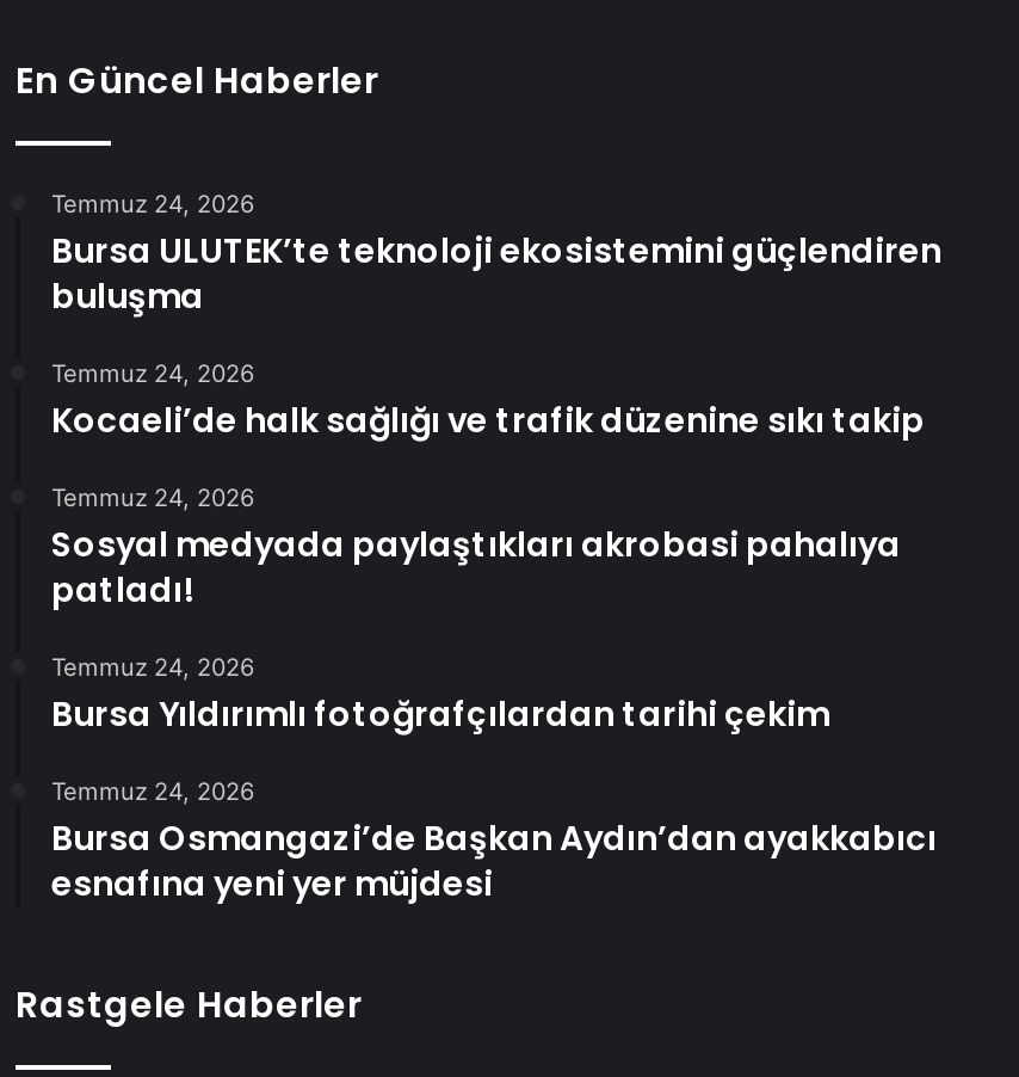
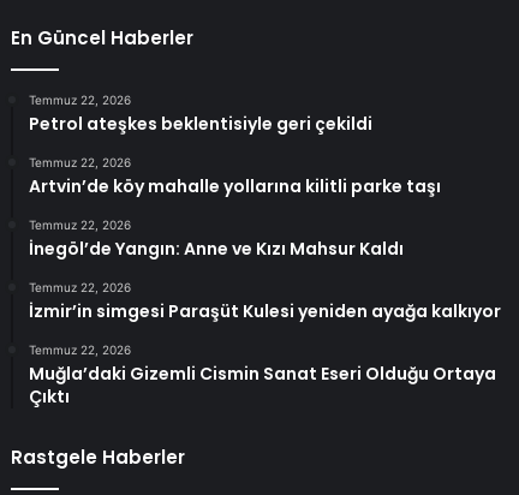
[51,188,941,319] Temmuz 24, 2026 | Bursa ULUTEK’te teknoloji ekosistemini güçlendiren | buluşma -> [29,92,372,135] Temmuz 22, 2026 | Petrol ateşkes beklentisiyle geri çekildi
[51,357,925,443] Temmuz 24, 2026 | Kocaeli’de halk sağlığı ve trafik düzenine sıkı takip -> [29,155,441,198] Temmuz 22, 2026 | Artvin’de köy mahalle yollarına kilitli parke taşı
[51,482,901,613] Temmuz 24, 2026 | Sosyal medyada paylaştıkları akrobasi pahalıya | patladı! -> [29,217,404,260] Temmuz 22, 2026 | İnegöl’de Yangın: Anne ve Kızı Mahsur Kaldı
[51,651,829,737] Temmuz 24, 2026 | Bursa Yıldırımlı fotoğrafçılardan tarihi çekim -> [29,280,501,323] Temmuz 22, 2026 | İzmir’in simgesi Paraşüt Kulesi yeniden ayağa kalkıyor
[51,775,937,907] Temmuz 24, 2026 | Bursa Osmangazi’de Başkan Aydın’dan ayakkabıcı | esnafına yeni yer müjdesi -> [29,342,496,408] Temmuz 22, 2026 | Muğla’daki Gizemli Cismin Sanat Eseri Olduğu Ortaya | Çıktı

